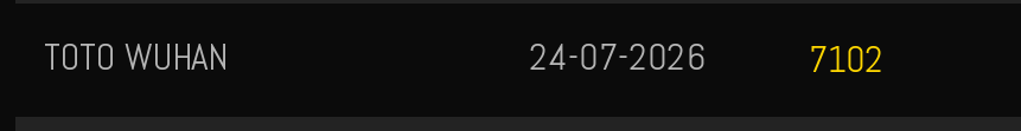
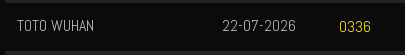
[529,35,705,82] 24-07-2026 -> [222,16,296,36] 22-07-2026
[808,36,884,84] 7102 -> [339,17,371,37] 0336

